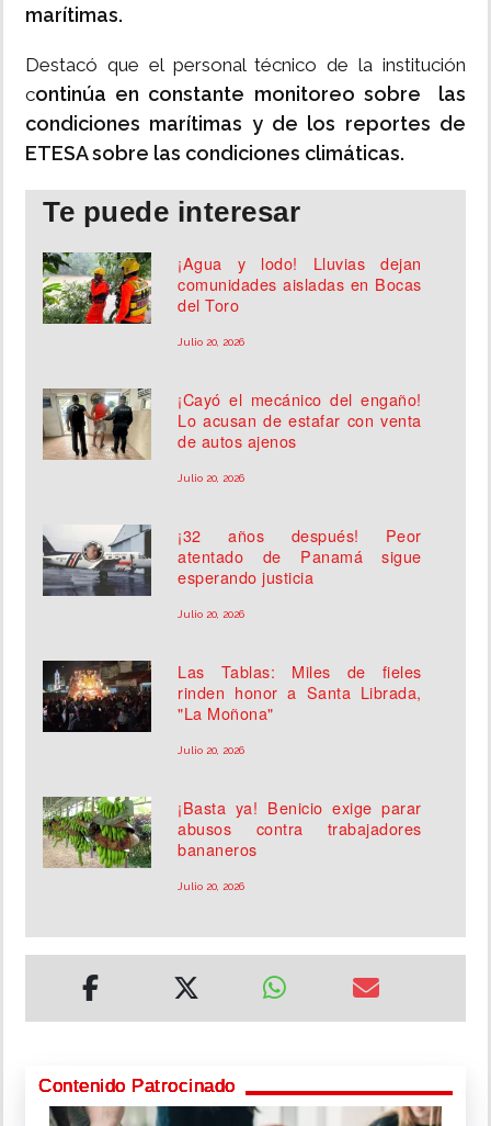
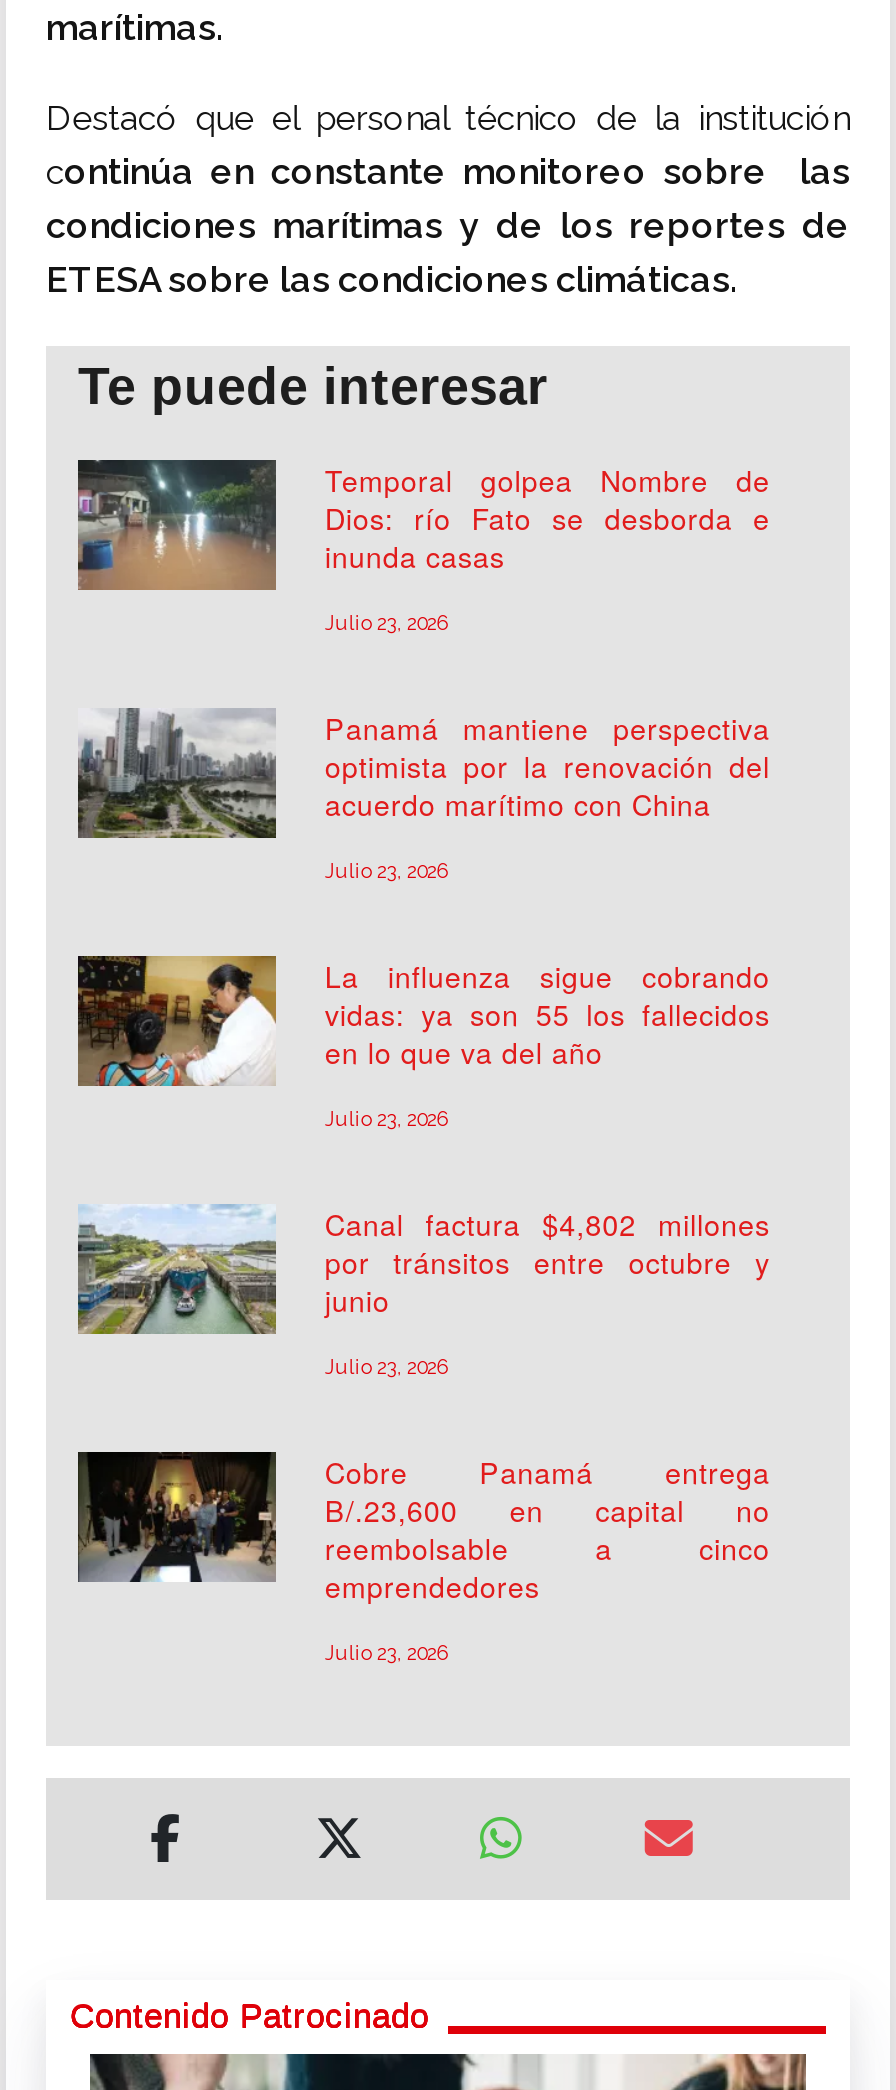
[43,252,422,325] [image] | ¡Agua y lodo! Lluvias dejan | comunidades aisladas en Bocas | del Toro -> [78,458,770,592] [image] | Temporal golpea Nombre de | Dios: río Fato se desborda e | inunda casas
[178,336,245,348] Julio 20, 2026 -> [325,612,447,634] Julio 23, 2026
[43,387,422,460] [image] | ¡Cayó el mecánico del engaño! | Lo acusan de estafar con venta | de autos ajenos -> [78,706,770,840] [image] | Panamá mantiene perspectiva | optimista por la renovación del | acuerdo marítimo con China
[178,472,245,484] Julio 20, 2026 -> [325,860,447,882] Julio 23, 2026
[43,524,422,597] [image] | ¡32 años después! Peor | atentado de Panamá sigue | esperando justicia -> [76,954,770,1088] [image] | La influenza sigue cobrando | vidas: ya son 55 los fallecidos | en lo que va del año
[178,608,245,620] Julio 20, 2026 -> [325,1108,447,1130] Julio 23, 2026
[42,660,422,733] [image] | Las Tablas: Miles de fieles | rinden honor a Santa Librada, | "La Moñona" -> [78,1202,770,1336] [image] | Canal factura $4,802 millones | por tránsitos entre octubre y | junio
[178,744,245,756] Julio 20, 2026 -> [325,1356,447,1378] Julio 23, 2026
[43,796,422,868] [image] | ¡Basta ya! Benicio exige parar | abusos contra trabajadores | bananeros -> [76,1450,770,1606] [image] | Cobre Panamá entrega | B/.23,600 en capital no | reembolsable a cinco | emprendedores
[178,880,245,892] Julio 20, 2026 -> [325,1642,447,1664] Julio 23, 2026

